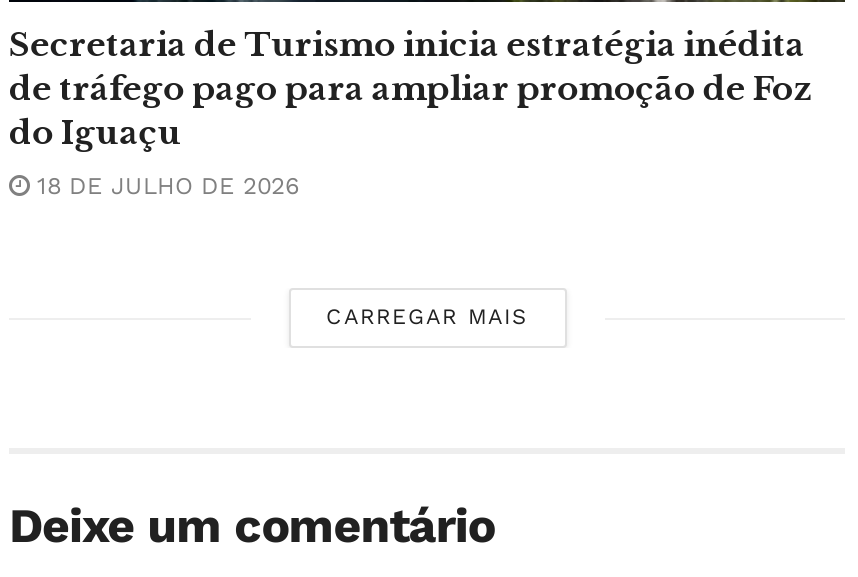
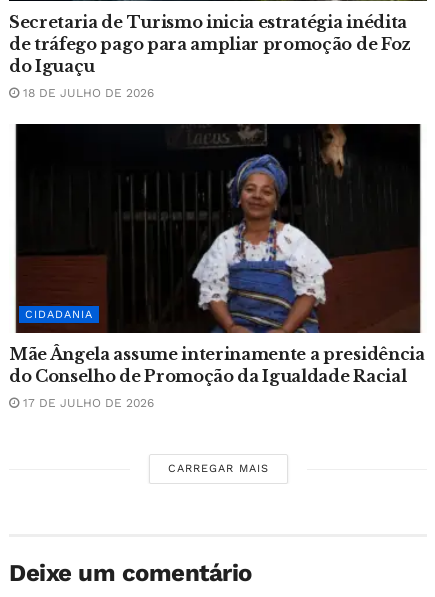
none -> [9,123,425,410] [image] | CIDADANIA | Mãe Ângela assume interinamente a presidência | do Conselho de Promoção da Igualdade Racial | 17 DE JULHO DE 2026

